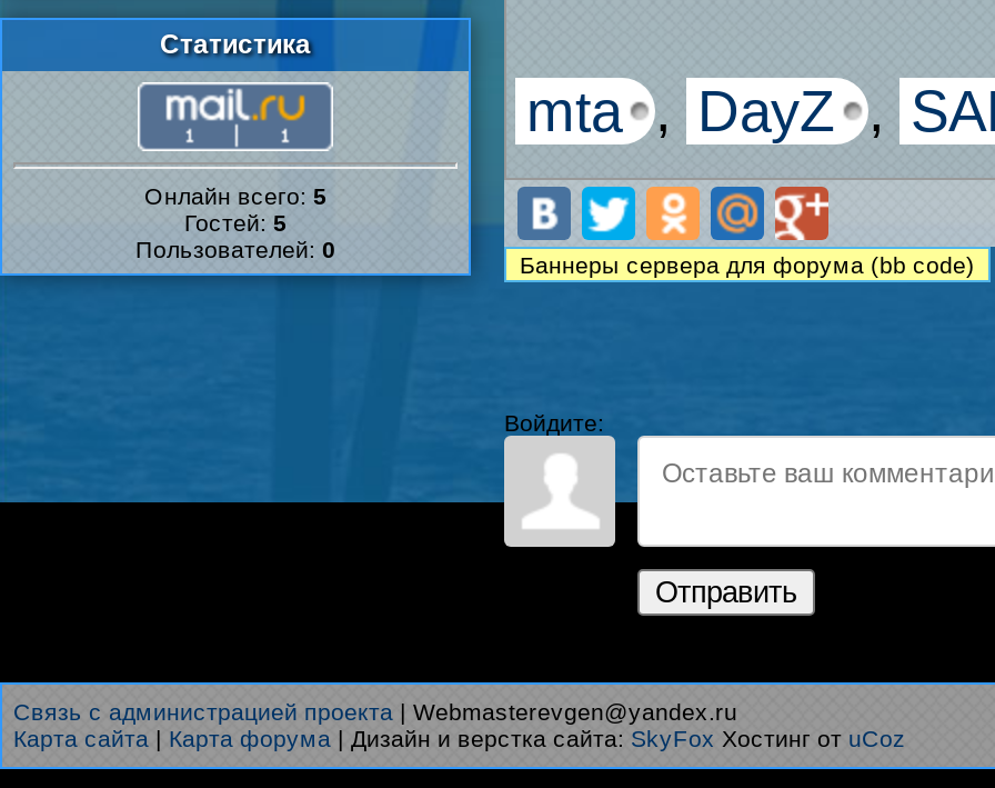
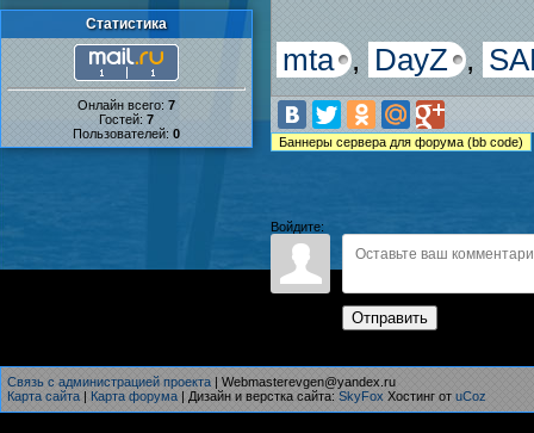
[144,182,326,208] Онлайн всего: 5 -> [77,97,175,112] Онлайн всего: 7
[184,208,287,235] Гостей: 5 -> [99,112,154,126] Гостей: 7

